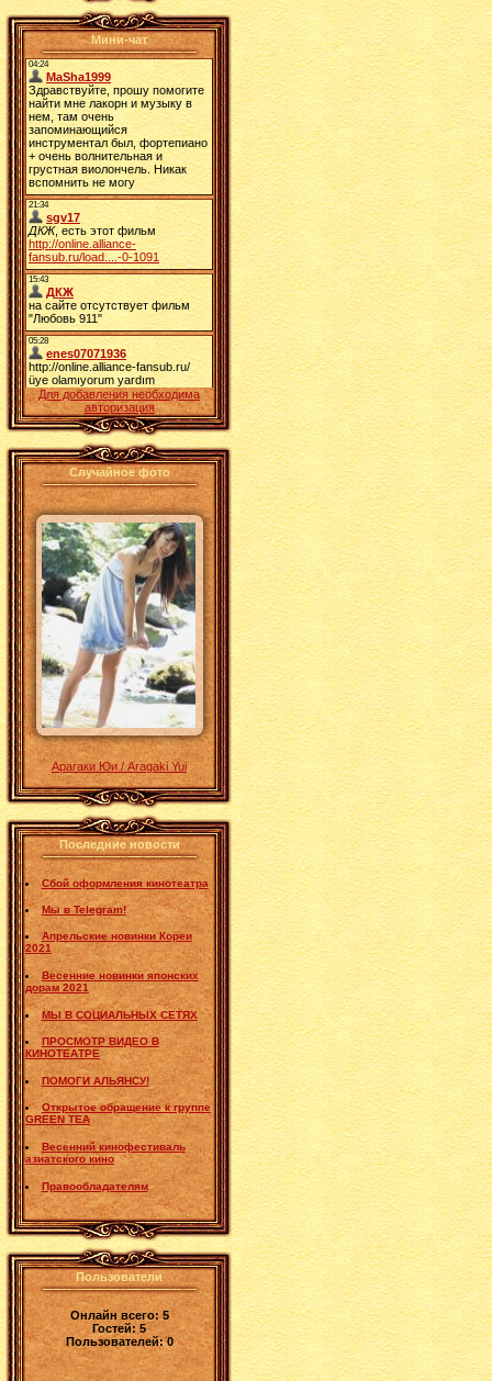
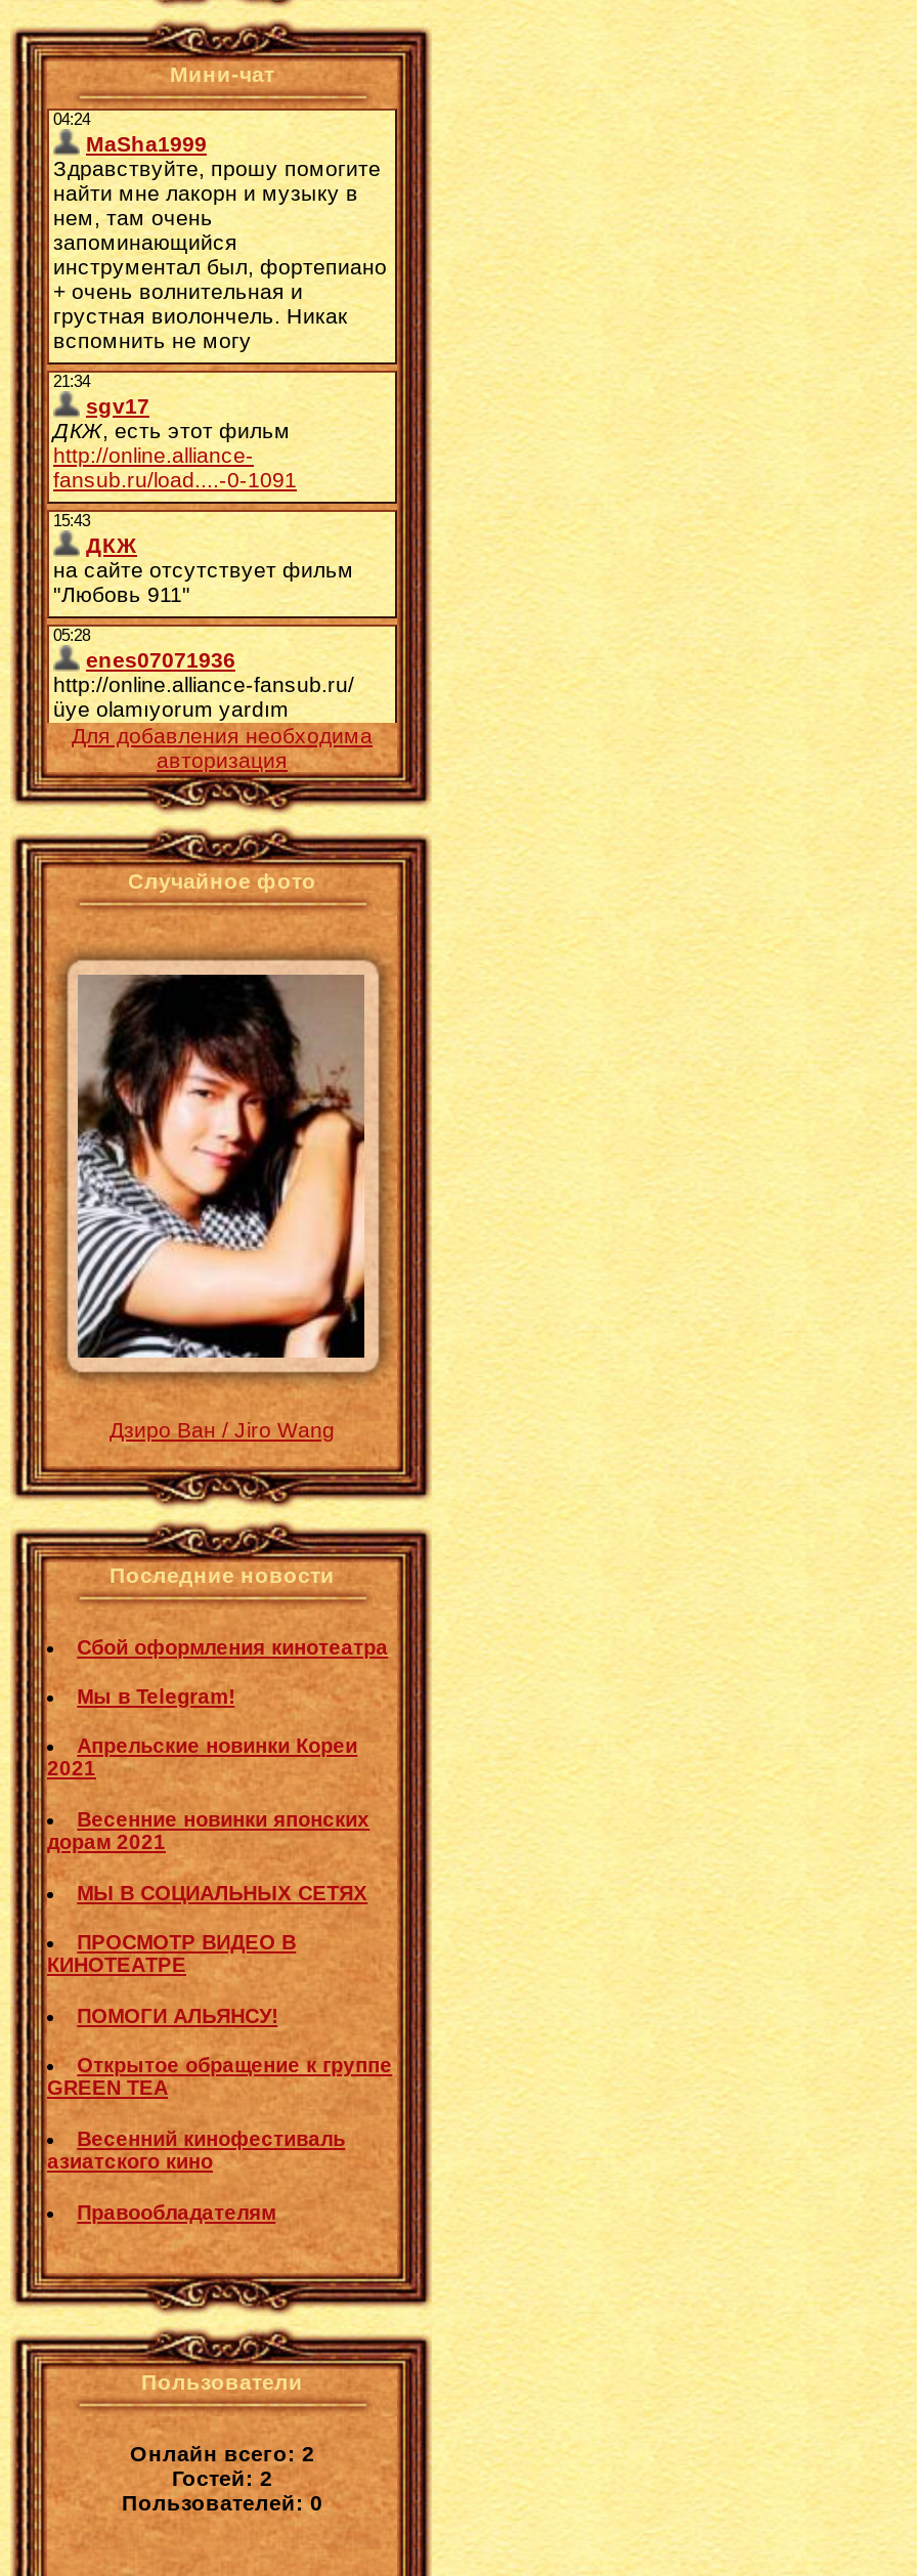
[41,521,197,773] [image] | Арагаки Юи / Aragaki Yui -> [76,973,366,1442] [image] | Дзиро Ван / Jiro Wang
[70,1309,169,1322] Онлайн всего: 5 -> [130,2441,314,2466] Онлайн всего: 2
[92,1322,146,1335] Гостей: 5 -> [172,2466,272,2490] Гостей: 2

